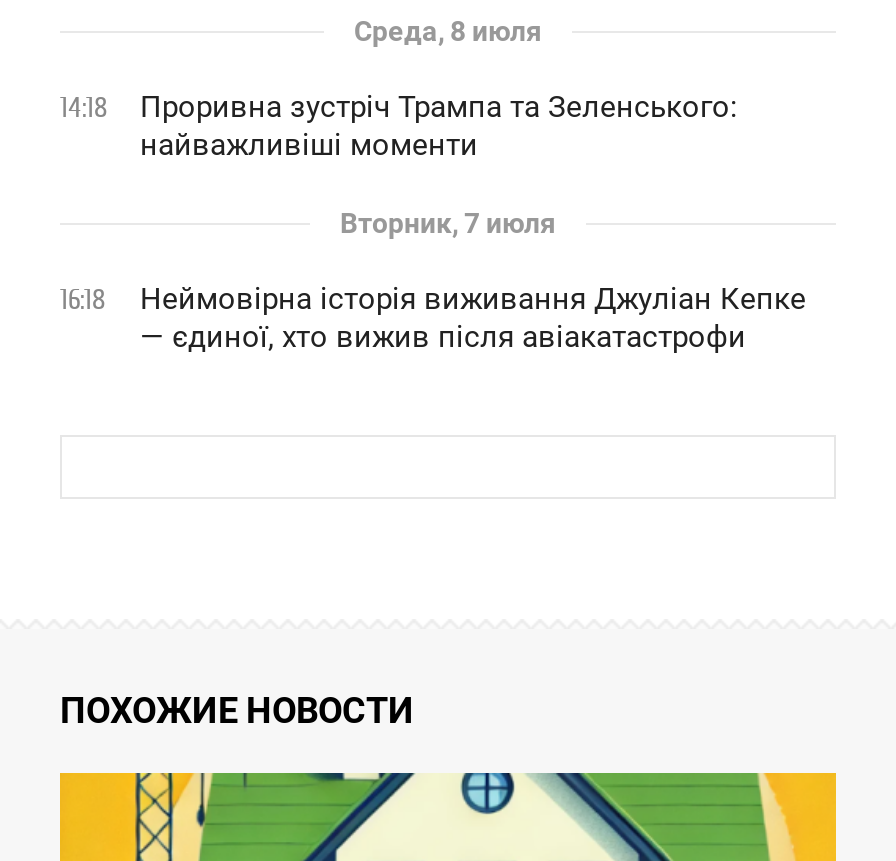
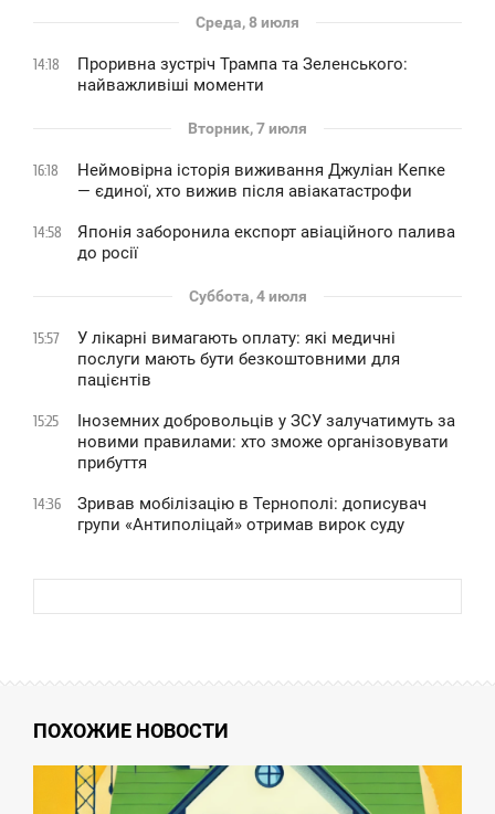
none -> [33,222,455,534] 14:58 | Японія заборонила експорт авіаційного палива | до росії | Суббота, 4 июля | 15:57 | У лікарні вимагають оплату: які медичні | послуги мають бути безкоштовними для | пацієнтів | 15:25 | Іноземних добровольців у ЗСУ залучатимуть за | новими правилами: хто зможе організовувати | прибуття | 14:36 | Зривав мобілізацію в Тернополі: дописувач | групи «Антиполіцай» отримав вирок суду

